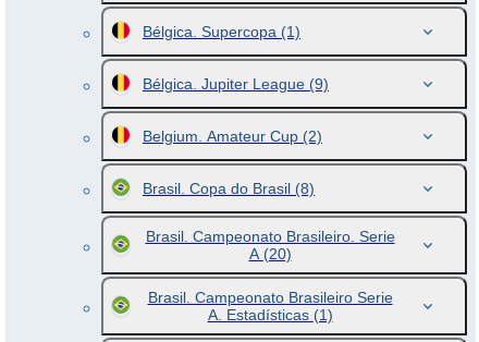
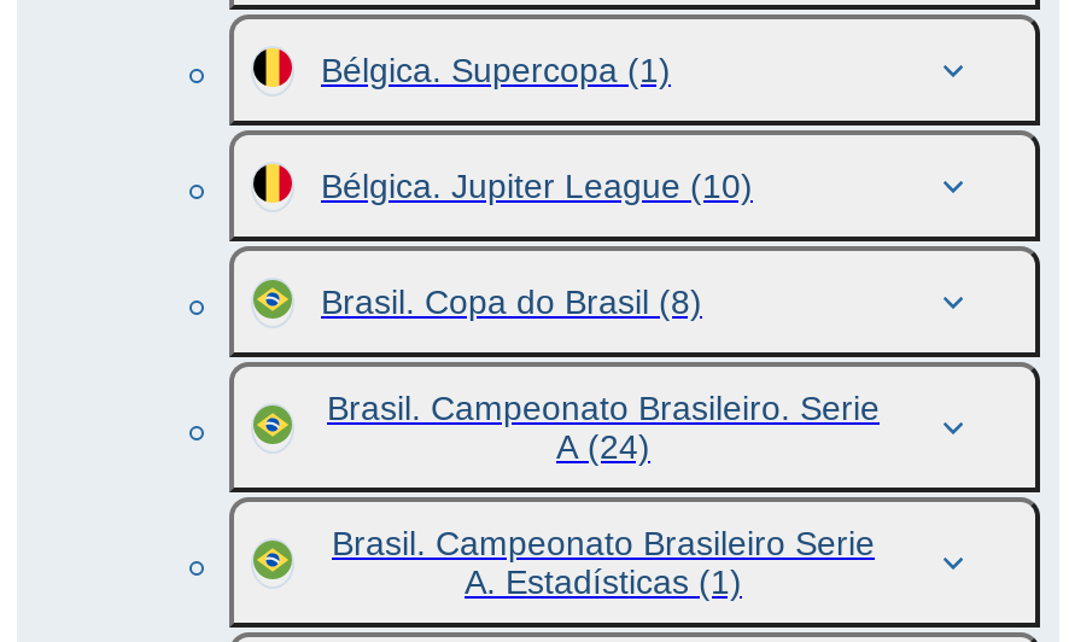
[143,75,329,145] Bélgica. Jupiter League (9) | Belgium. Amateur Cup (2) -> [321,167,753,205] Bélgica. Jupiter League (10)
[249,245,291,262] A (20) -> [556,427,650,466] A (24)

